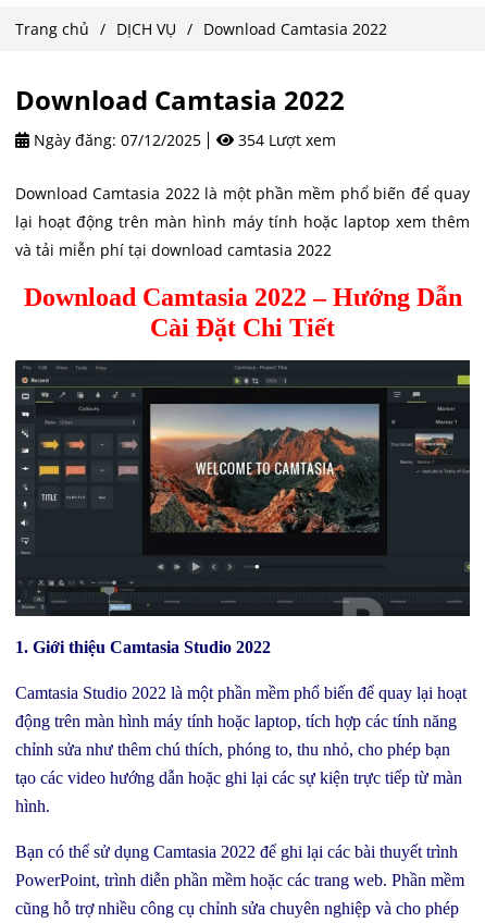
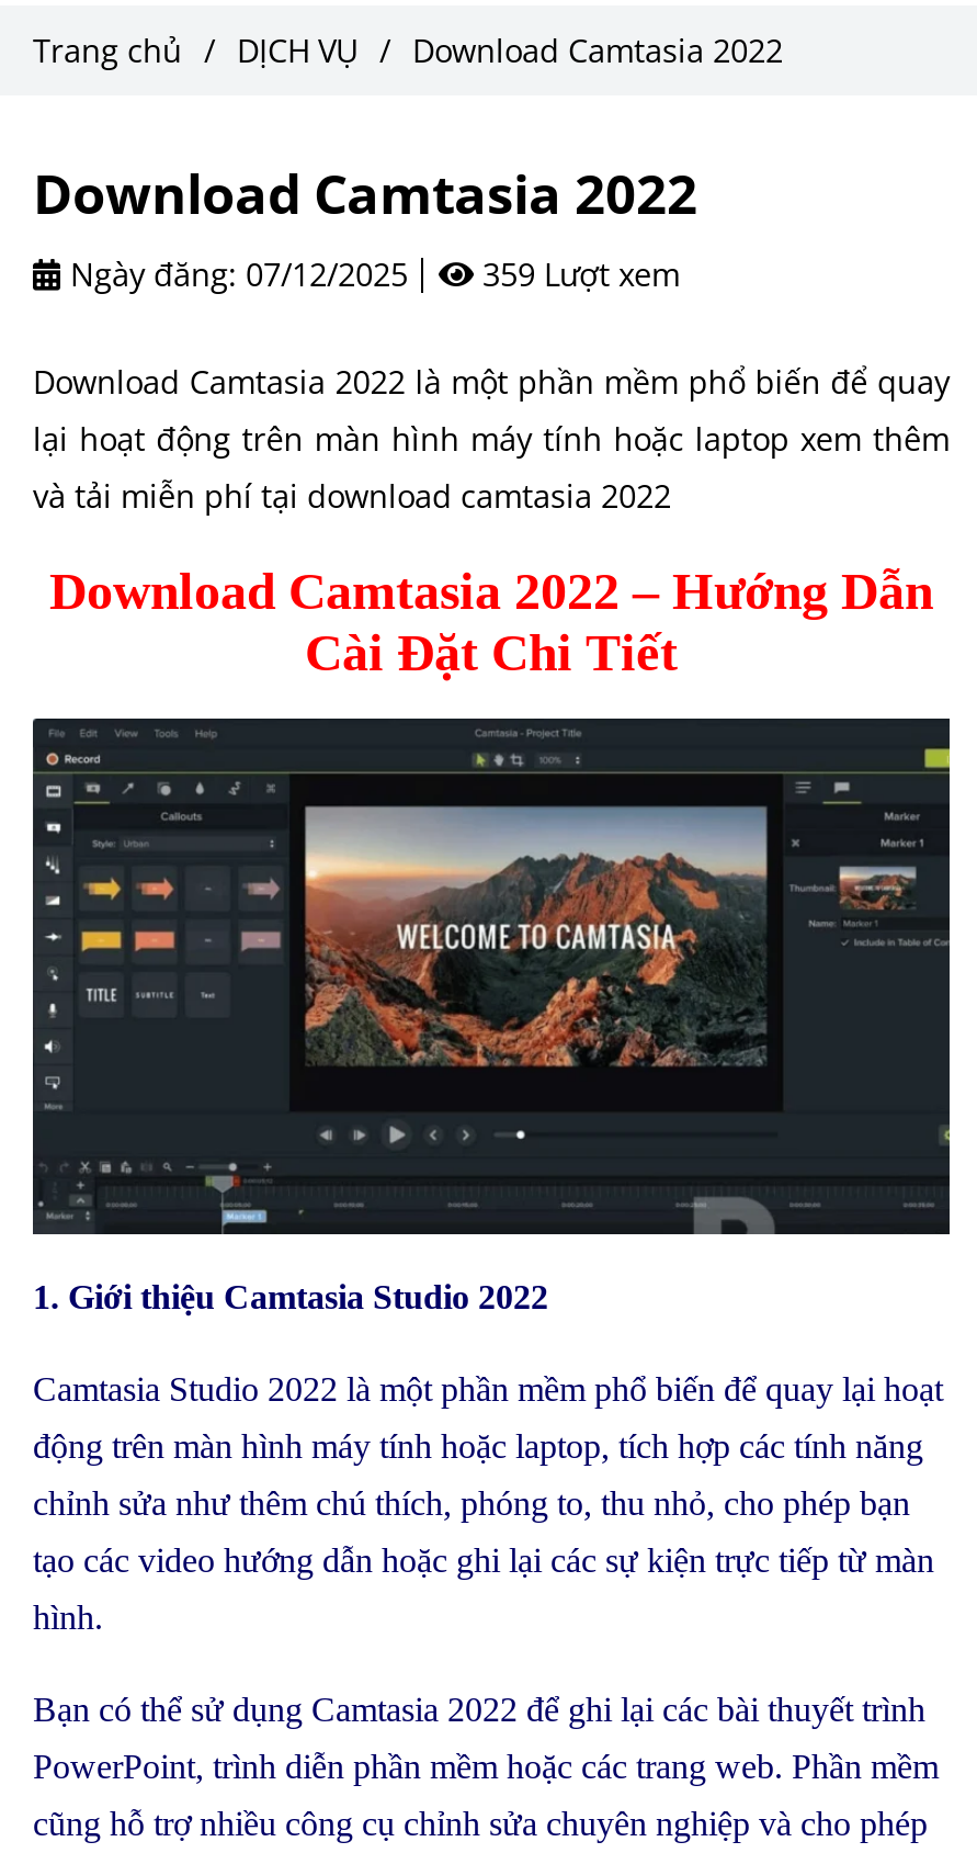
[29,129,336,150] Ngày đăng: 07/12/2025 354 Lượt xem -> [61,253,680,295] Ngày đăng: 07/12/2025 359 Lượt xem

